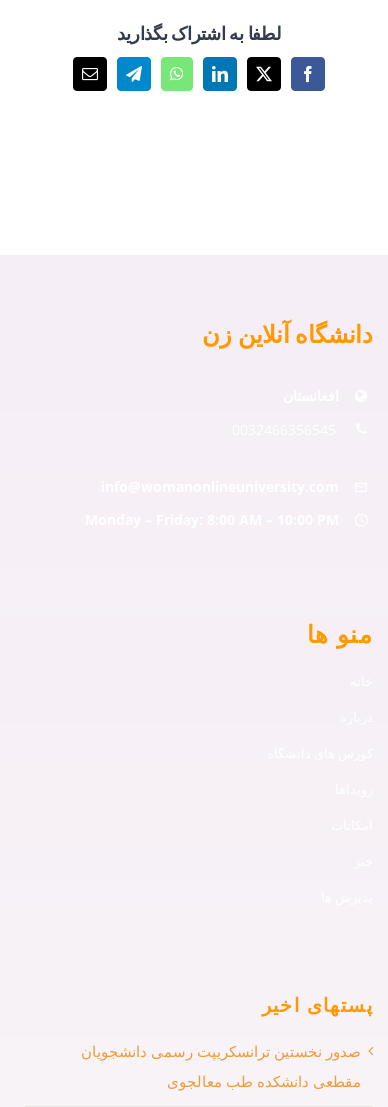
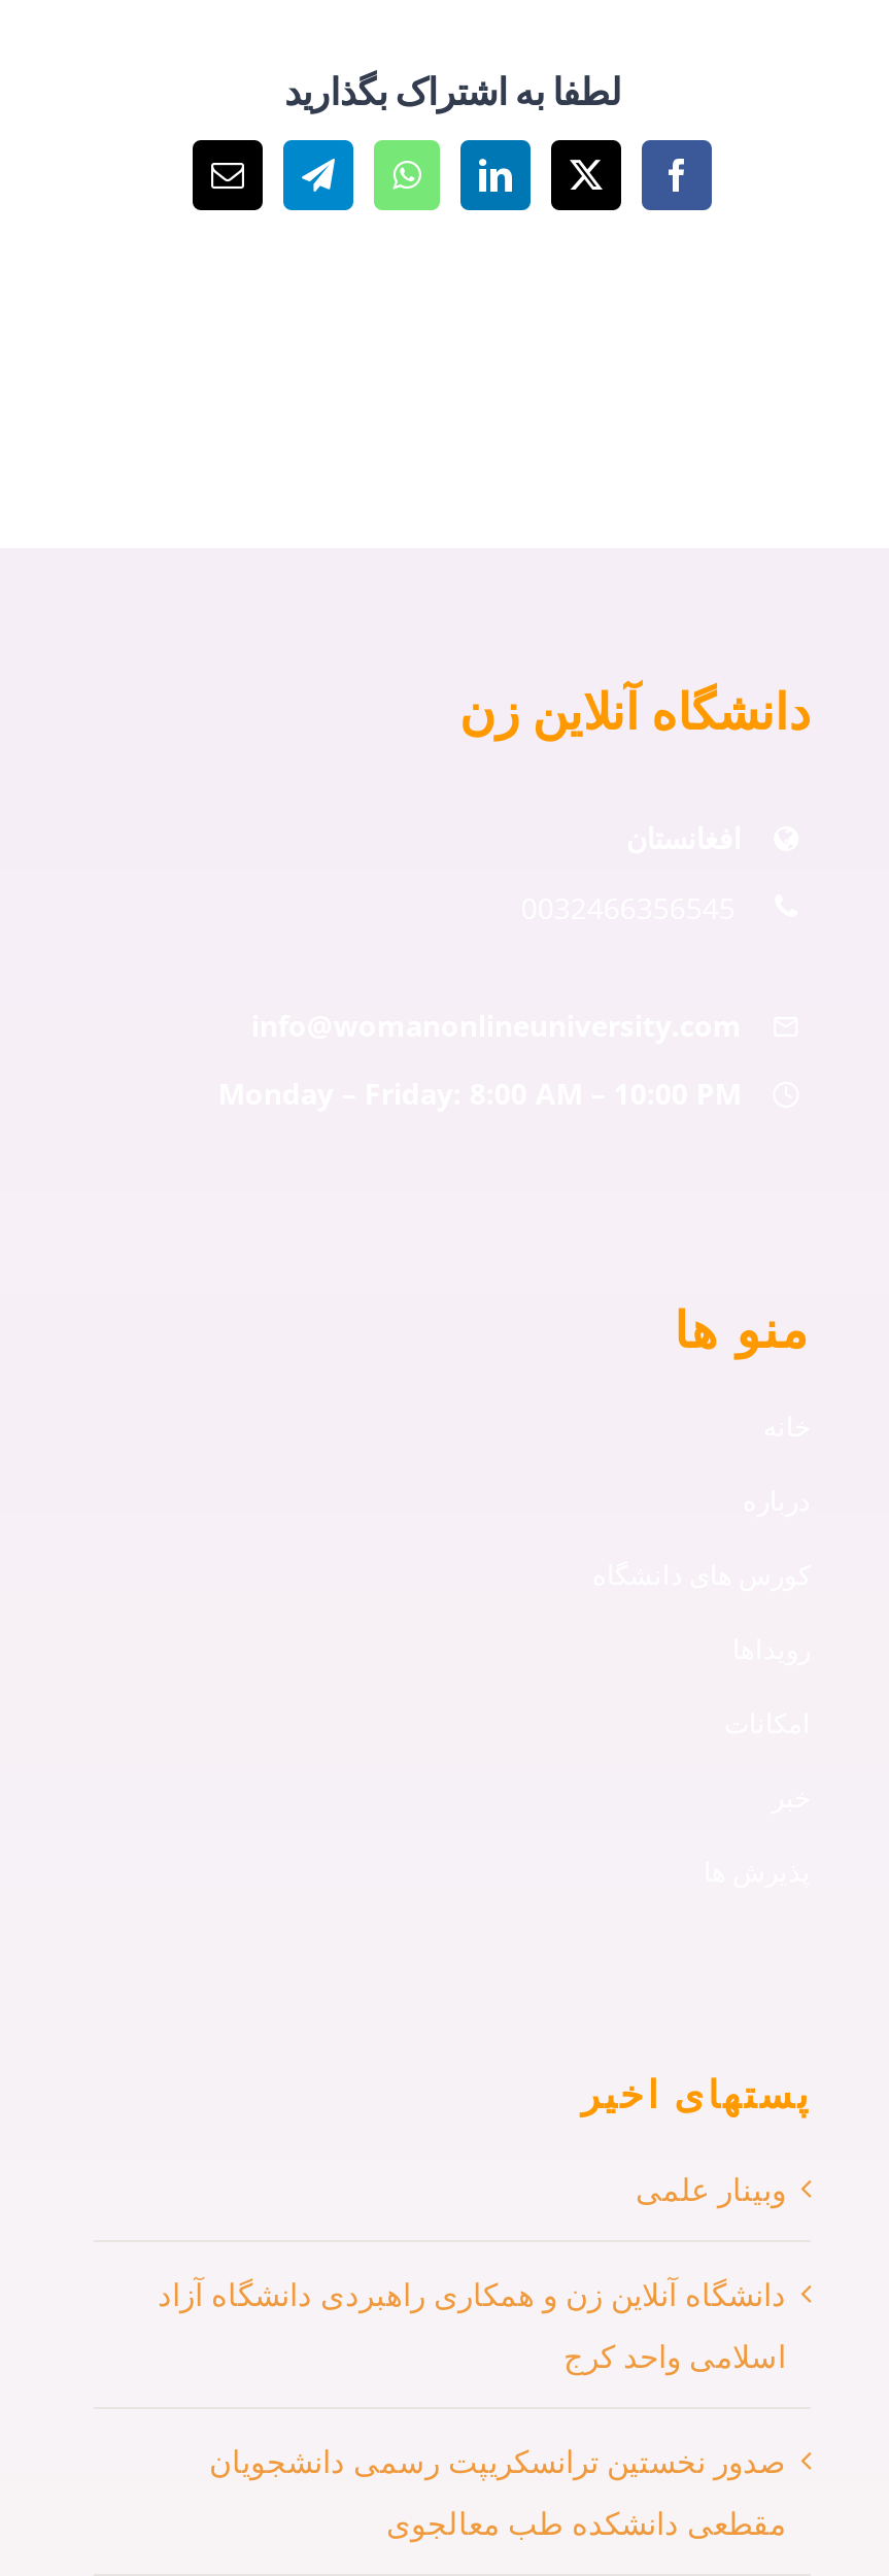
none -> [158,2167,786,2375] وبینار علمی | دانشگاه آنلاین زن و همکاری راهبردی دانشگاه آزاد | اسلامی واحد کرج

